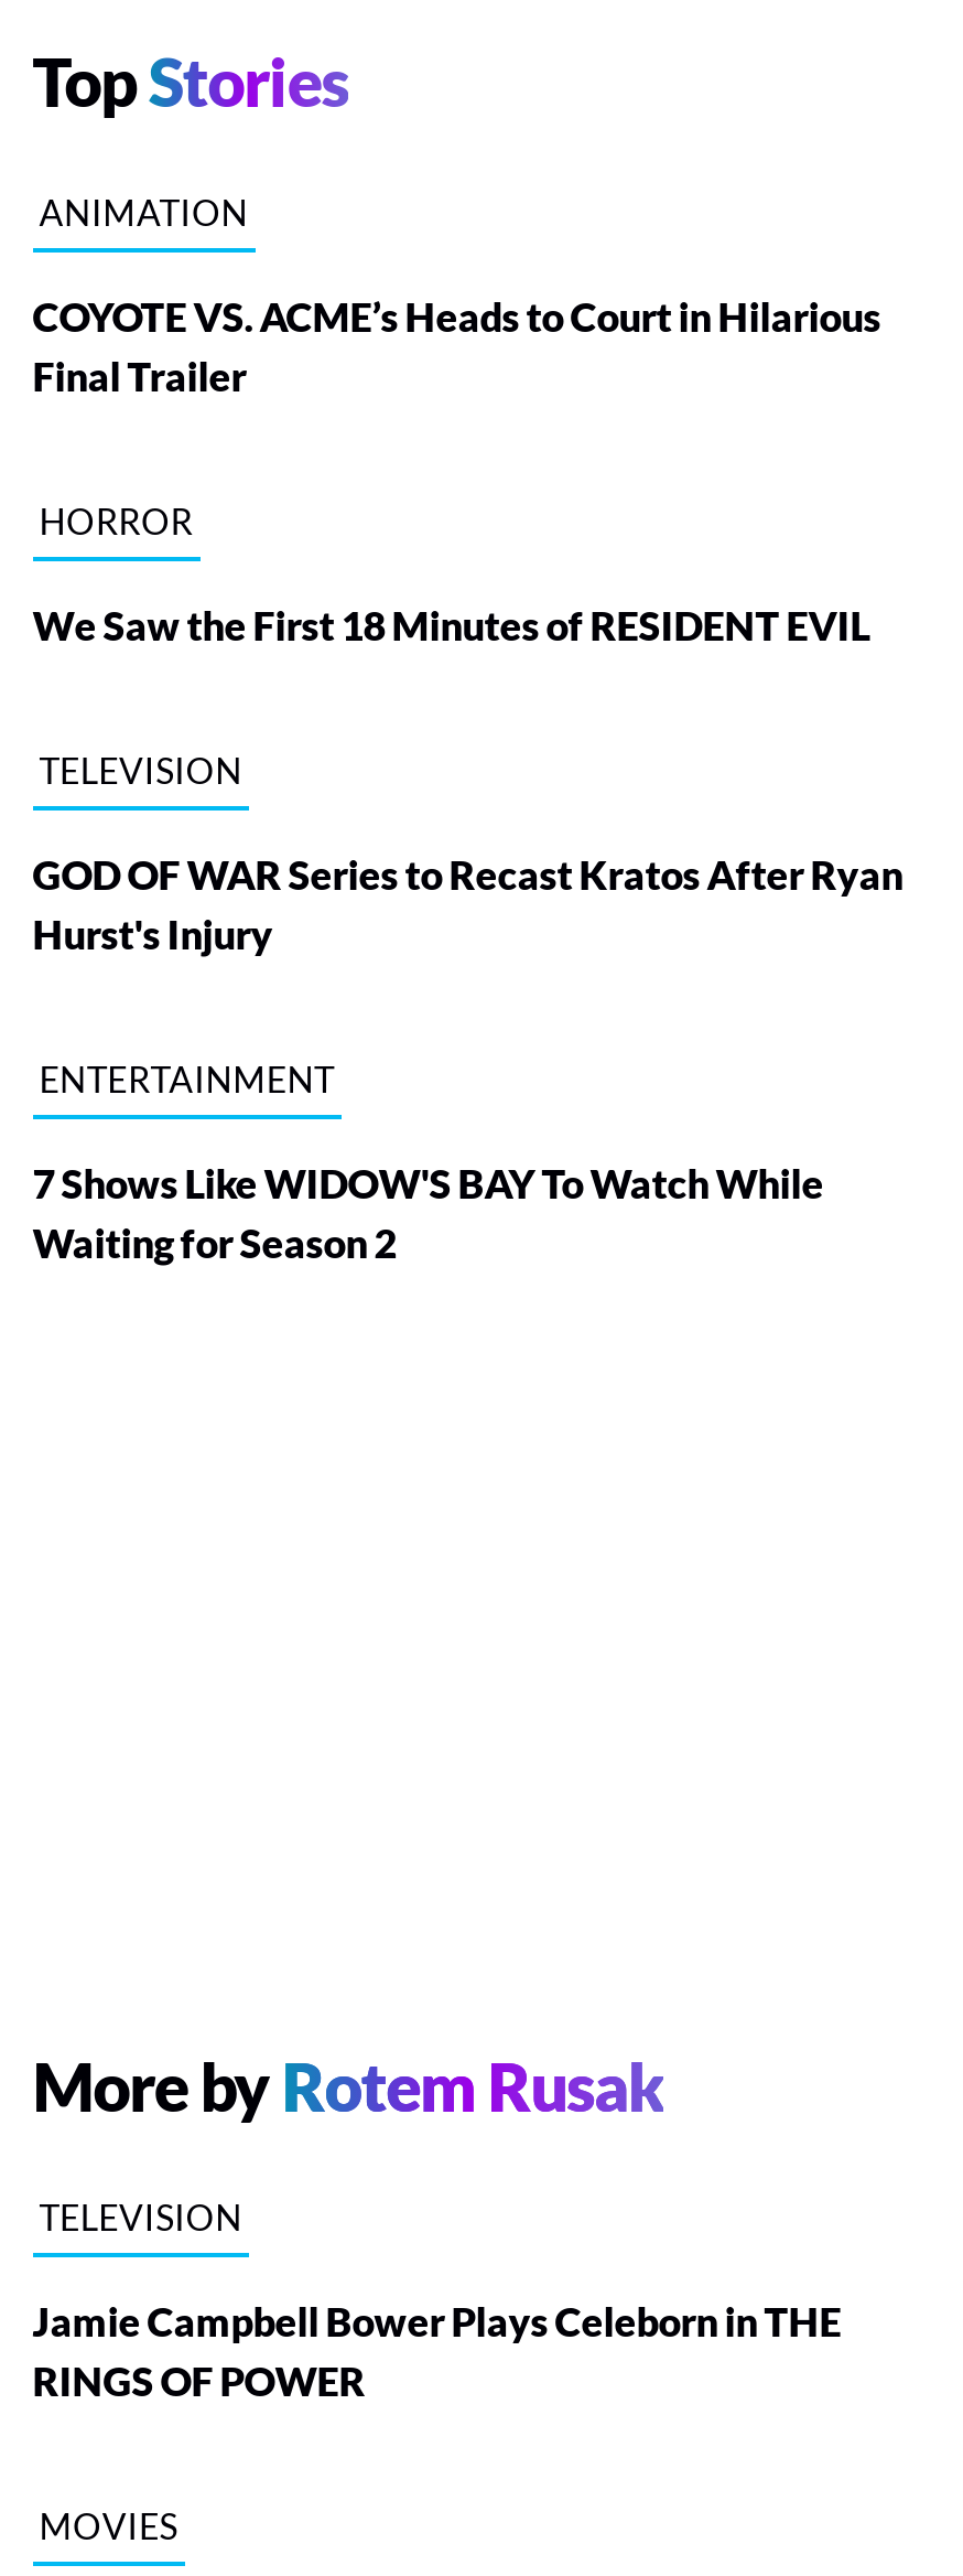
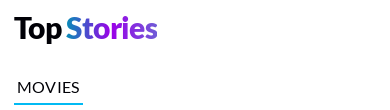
[32,191,903,1267] ANIMATION | COYOTE VS. ACME’s Heads to Court in Hilarious | Final Trailer | HORROR | We Saw the First 18 Minutes of RESIDENT EVIL | TELEVISION | GOD OF WAR Series to Recast Kratos After Ryan | Hurst's Injury | ENTERTAINMENT | 7 Shows Like WIDOW'S BAY To Watch While | Waiting for Season 2 -> none
[32,2046,841,2406] More by Rotem Rusak | TELEVISION | Jamie Campbell Bower Plays Celeborn in THE | RINGS OF POWER -> none

